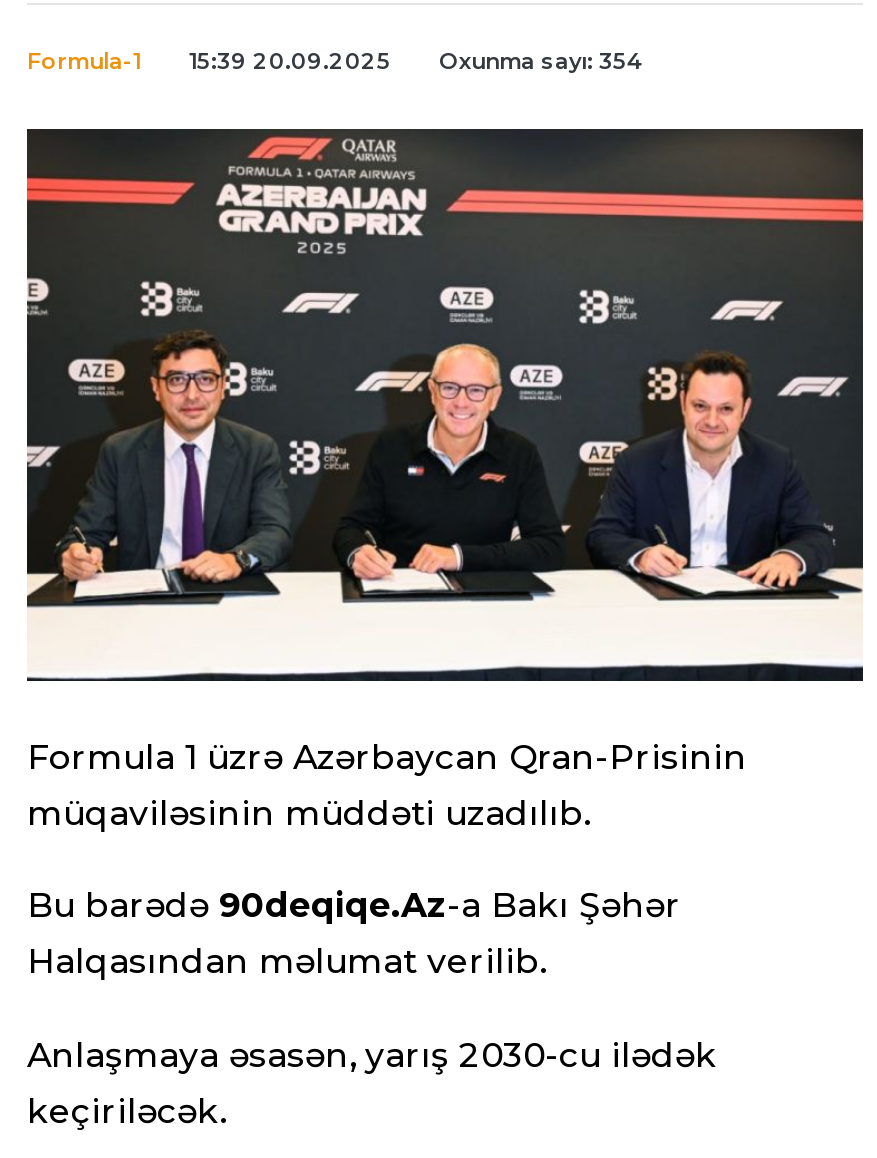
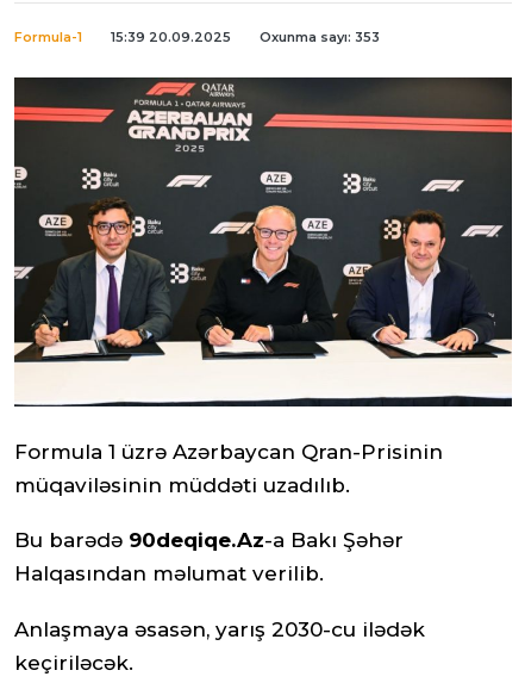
[27,46,643,74] Formula-1 15:39 20.09.2025 Oxunma sayı: 354 -> [14,28,380,45] Formula-1 15:39 20.09.2025 Oxunma sayı: 353

